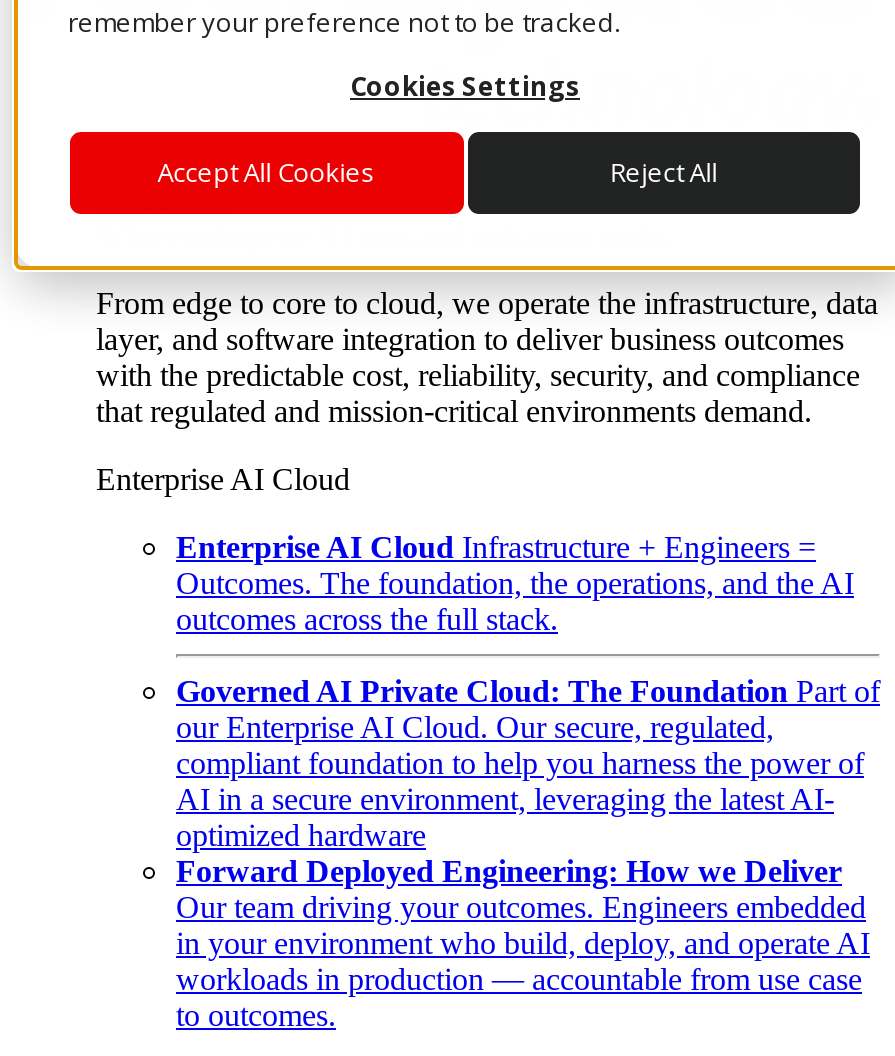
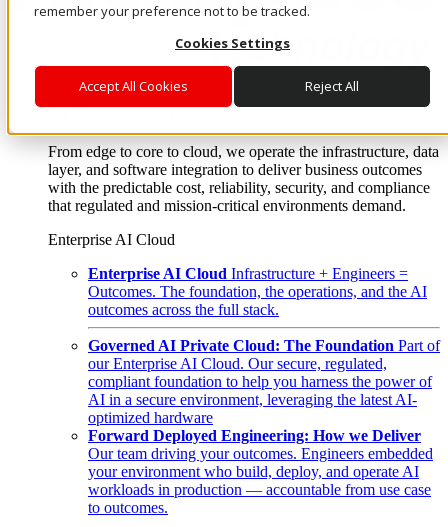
[176,926,870,960] in your environment who build, deploy, and operate AI -> [88,463,419,480] your environment who build, deploy, and operate AI

